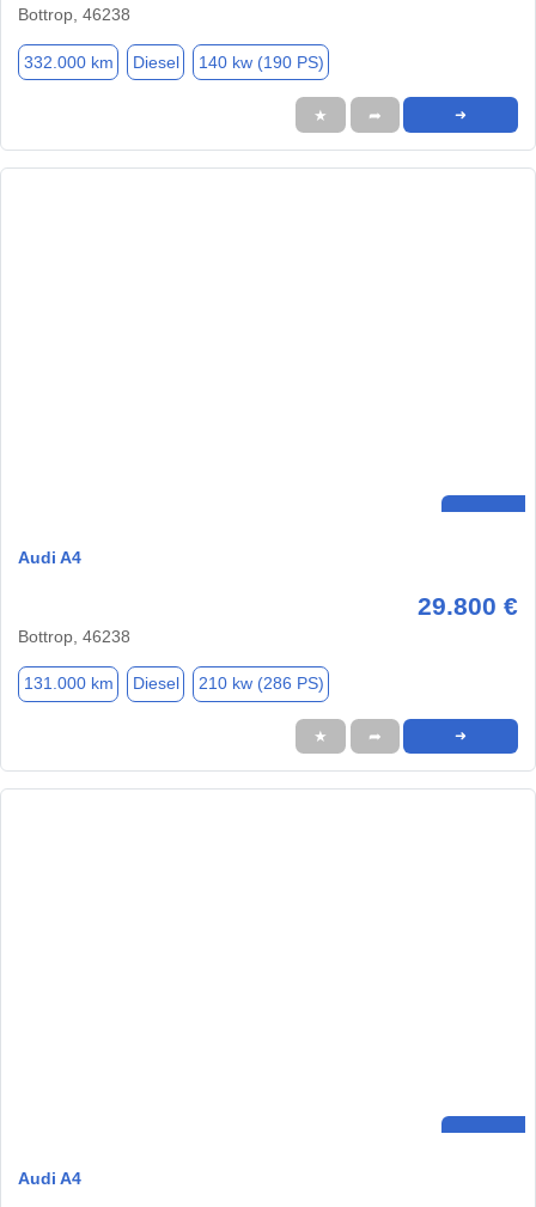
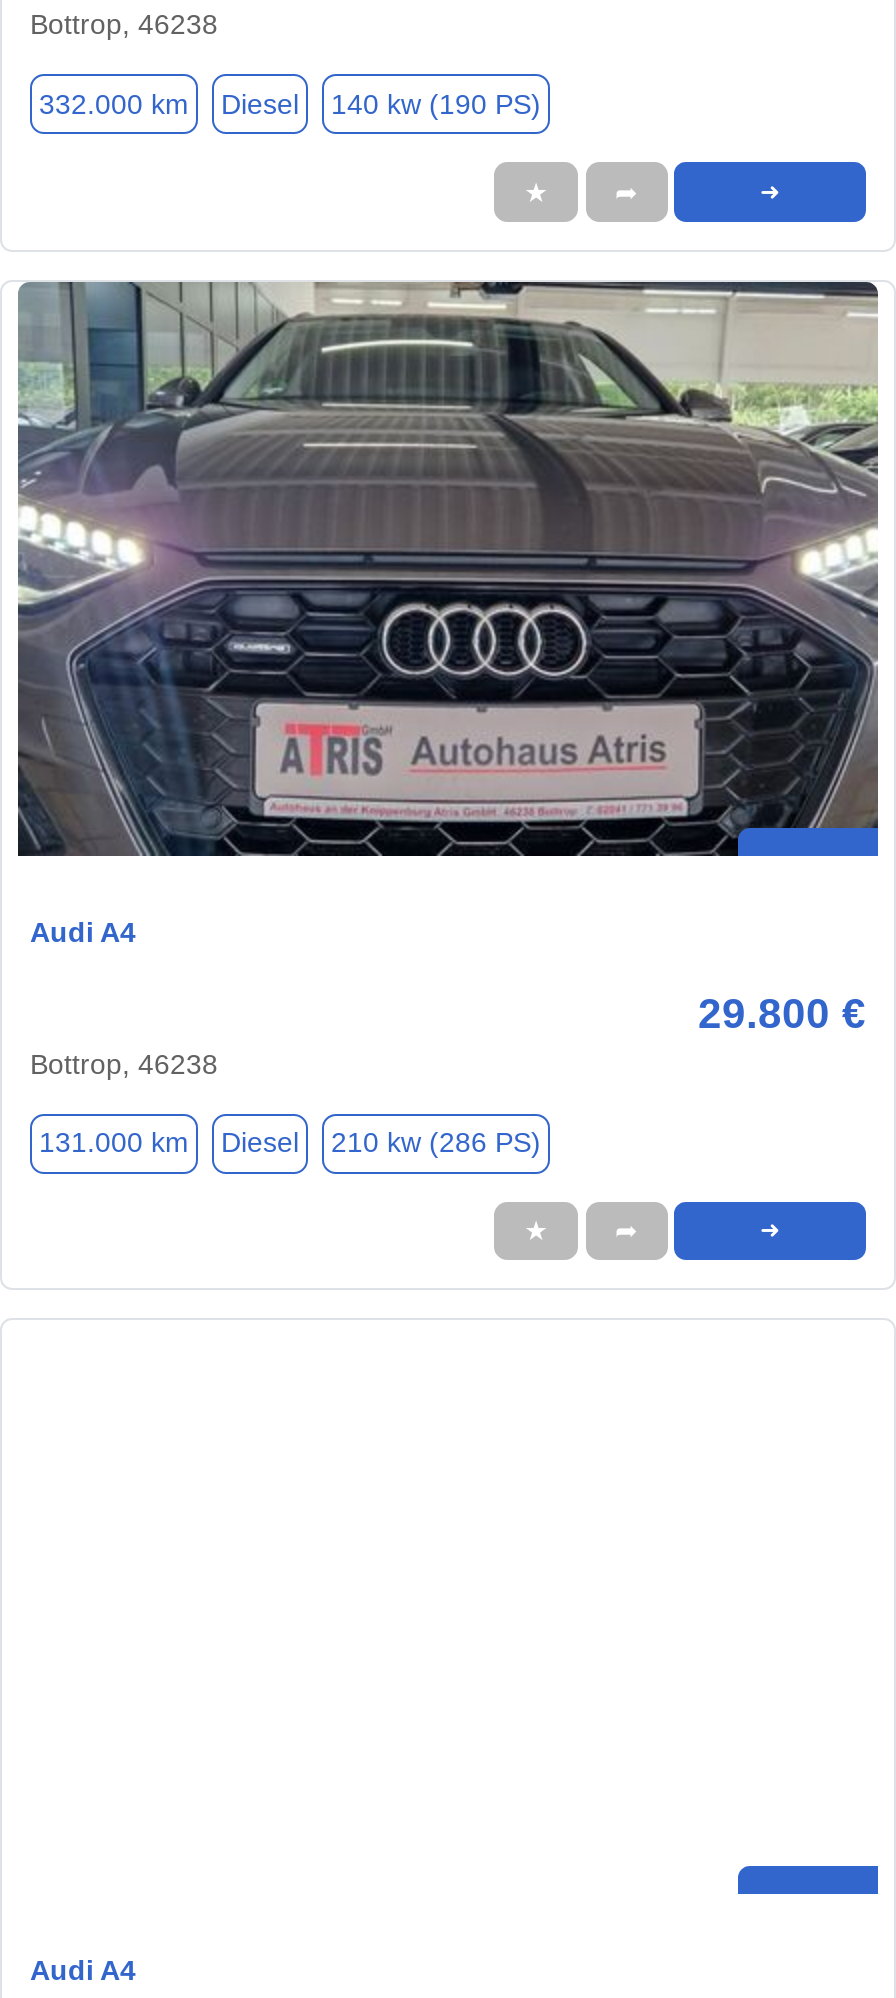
none -> [16,280,880,858] [image]

